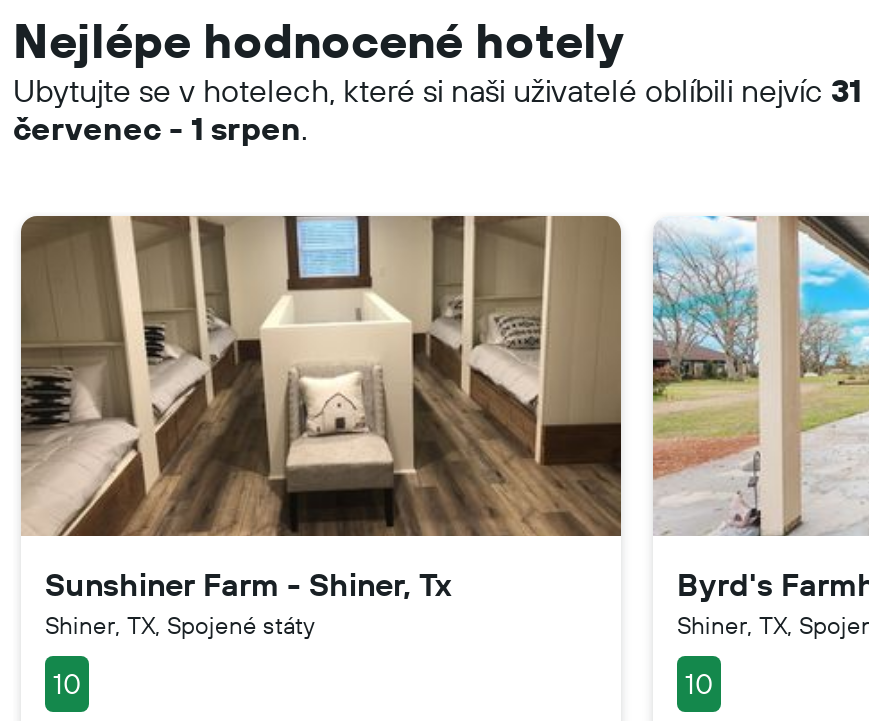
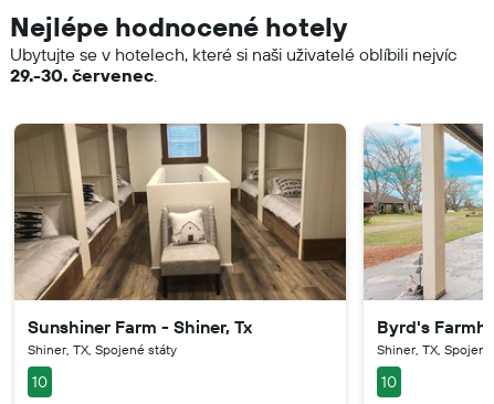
[13,70,861,148] Ubytujte se v hotelech, které si naši uživatelé oblíbili nejvíc 31 | červenec - 1 srpen. -> [10,43,458,86] Ubytujte se v hotelech, které si naši uživatelé oblíbili nejvíc | 29.-30. červenec.

